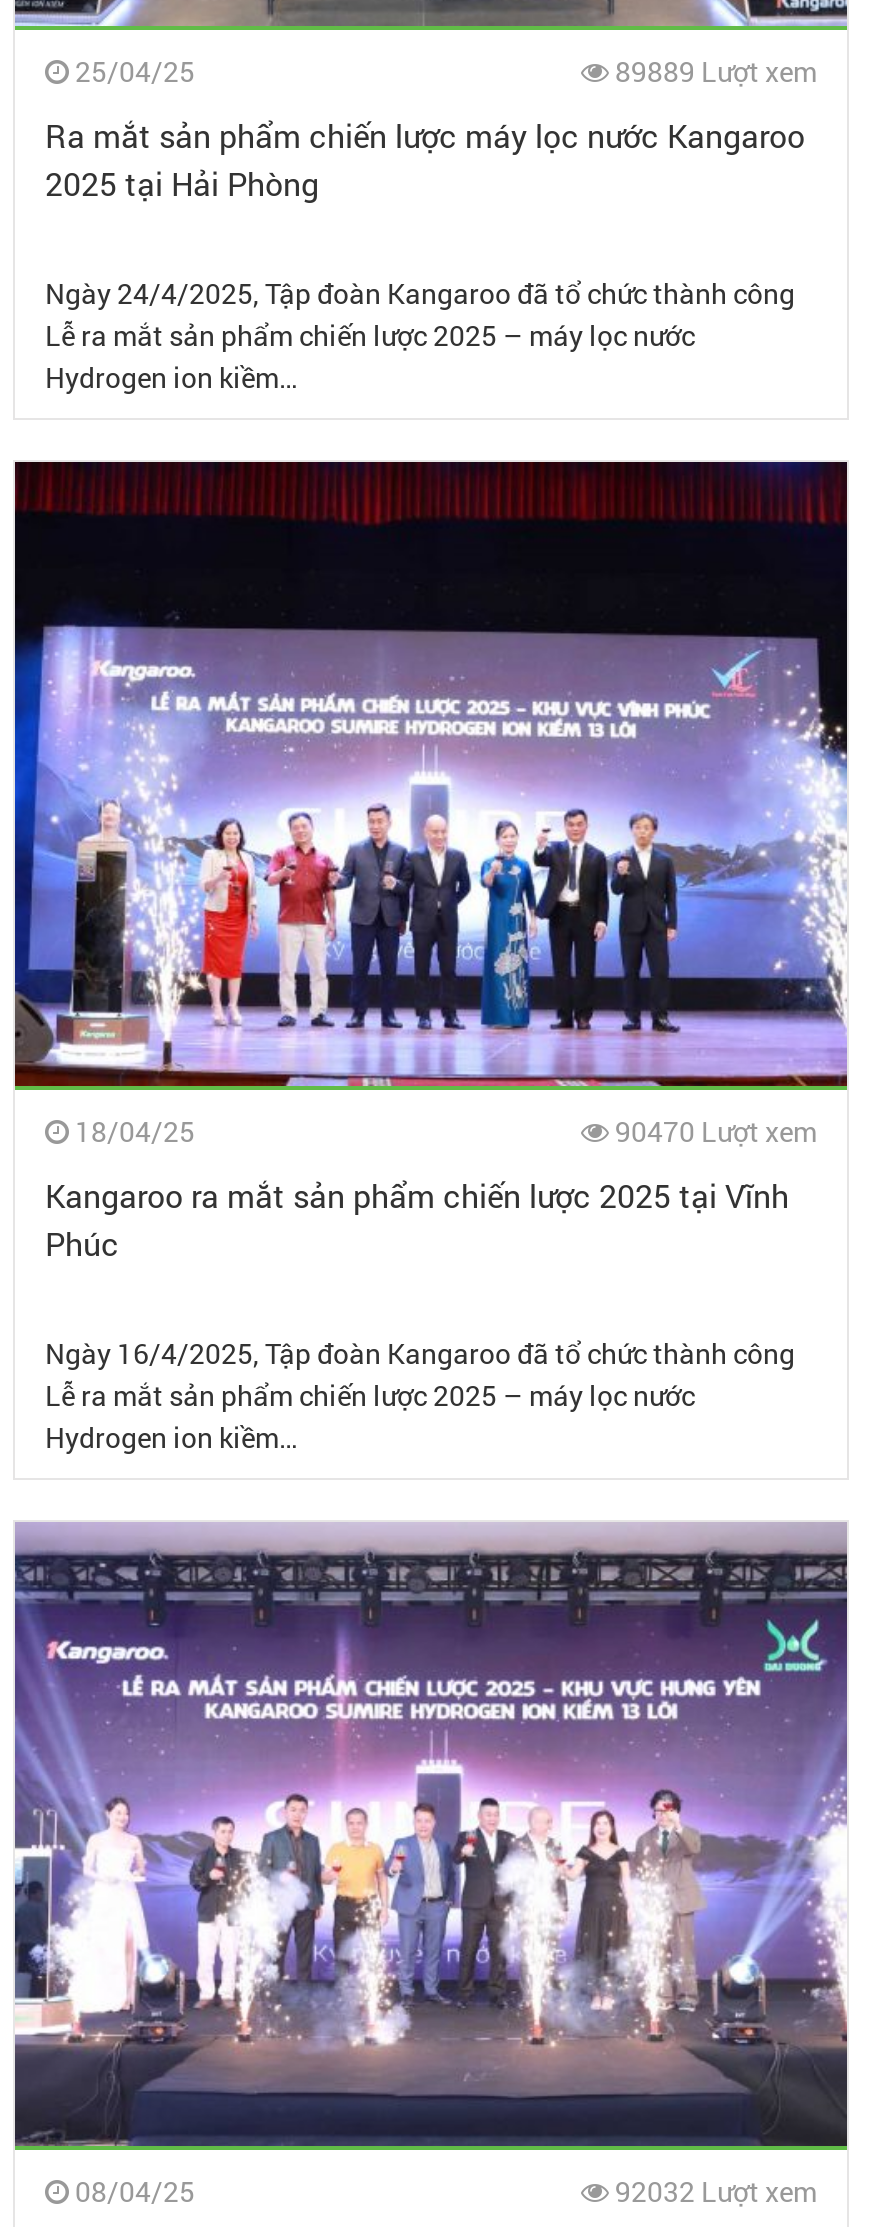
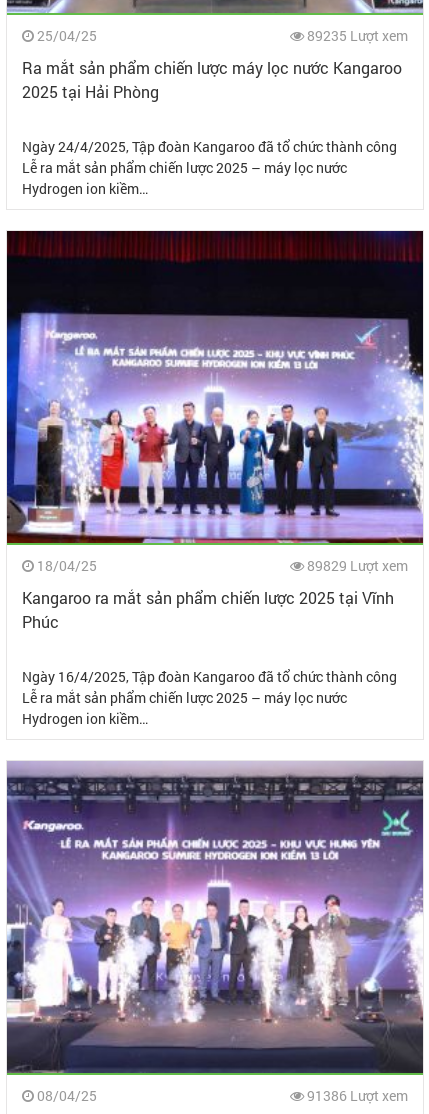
[609,51,817,89] 89889 Lượt xem -> [304,26,408,45] 89235 Lượt xem
[609,1111,817,1149] 90470 Lượt xem -> [304,556,408,575] 89829 Lượt xem
[609,2171,817,2209] 92032 Lượt xem -> [304,1086,408,1105] 91386 Lượt xem

